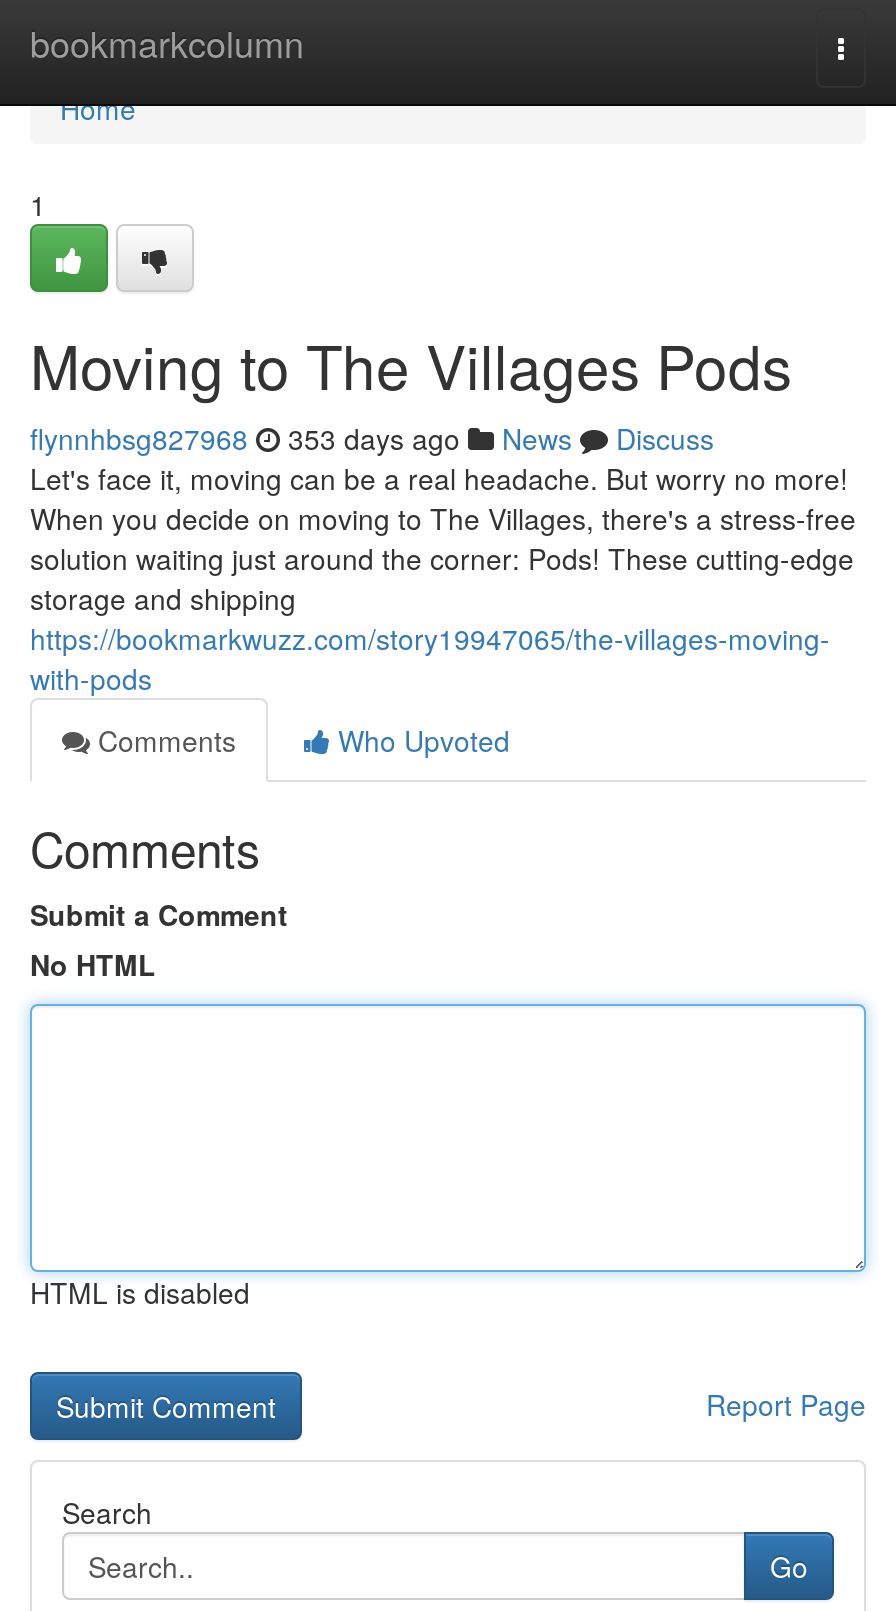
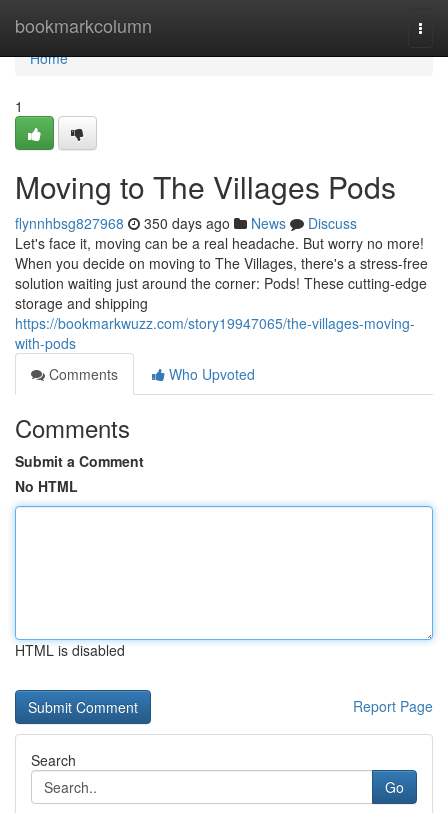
[30,418,714,458] flynnhbsg827968 353 days ago News Discuss -> [15,213,357,233] flynnhbsg827968 350 days ago News Discuss

